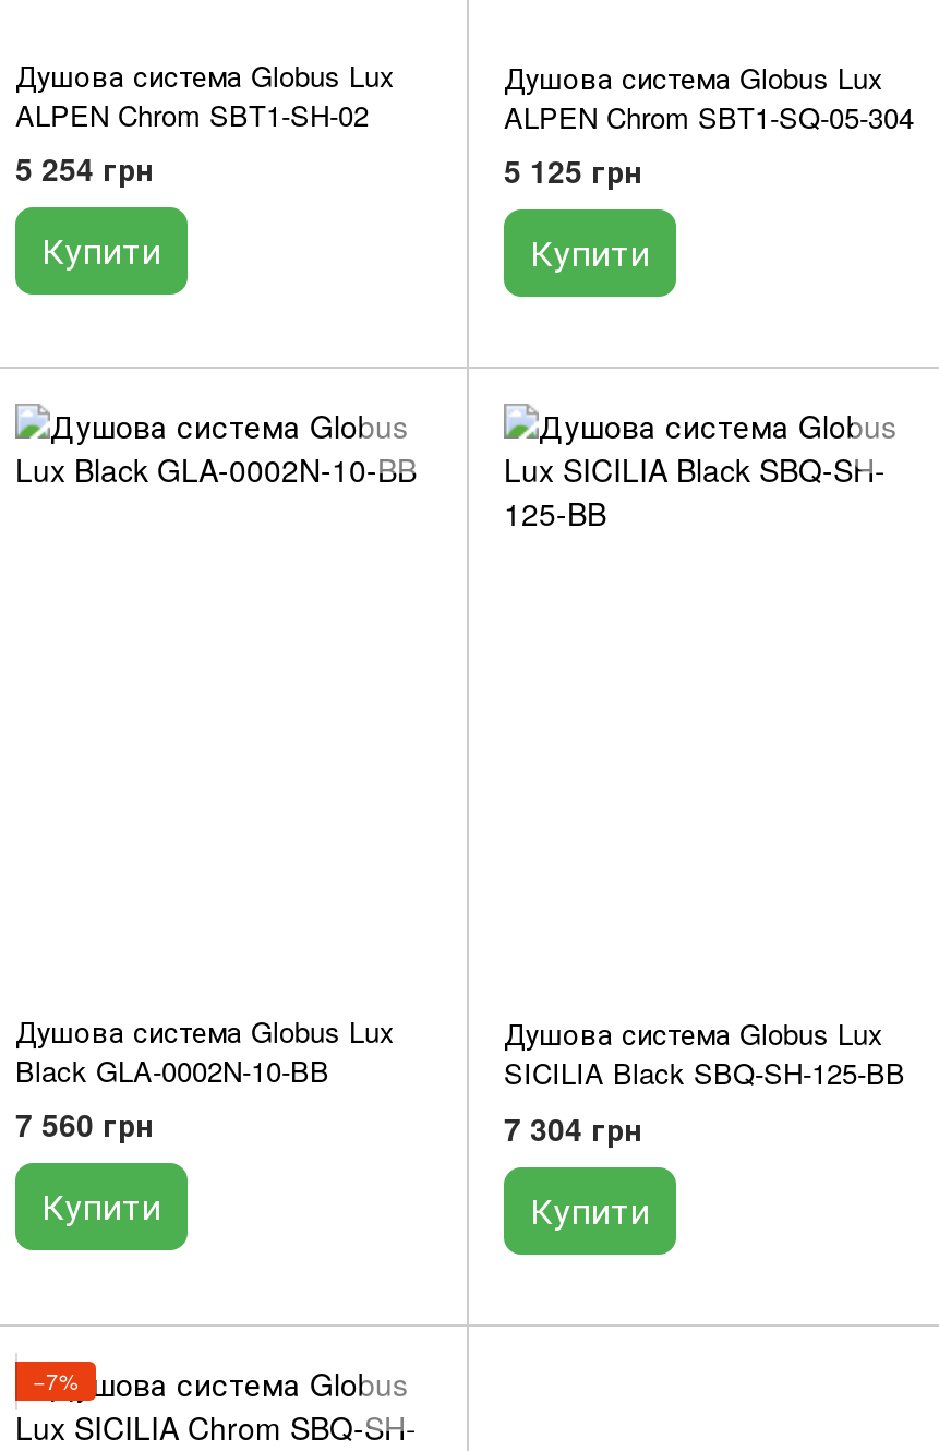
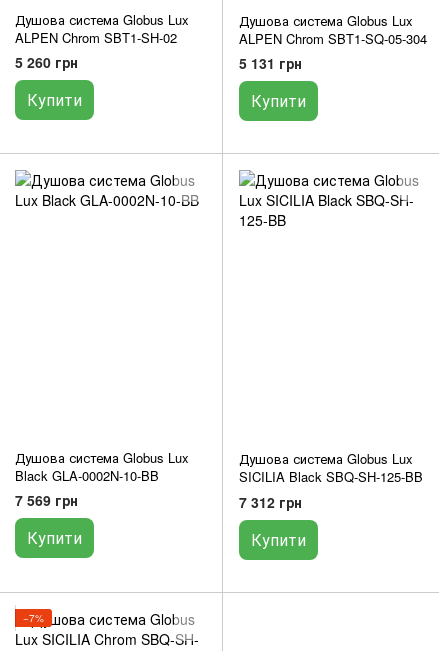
[15,146,153,190] 5 254 грн -> [15,52,78,72] 5 260 грн
[504,149,641,193] 5 125 грн -> [239,53,302,73] 5 131 грн
[15,1102,153,1146] 7 560 грн -> [15,490,78,510] 7 569 грн
[504,1105,641,1149] 7 304 грн -> [239,491,302,511] 7 312 грн

